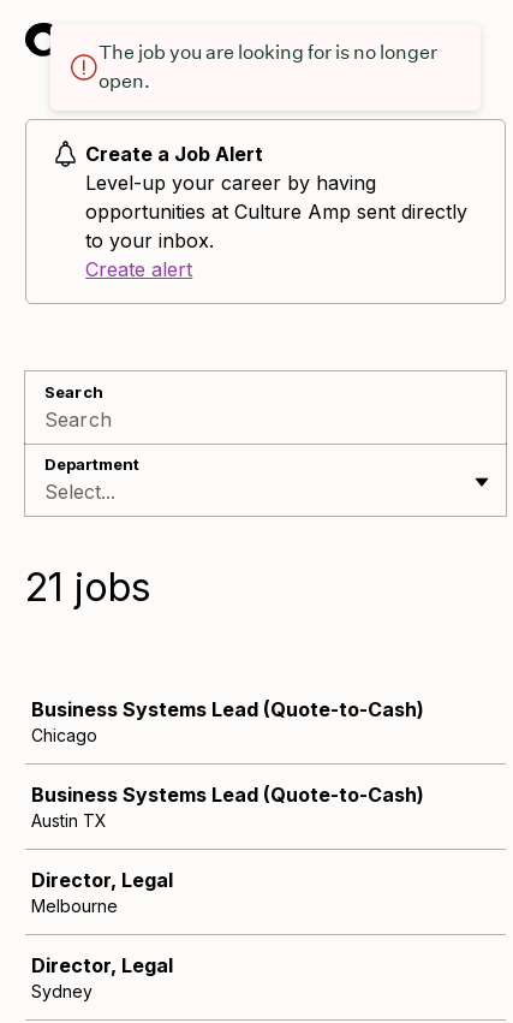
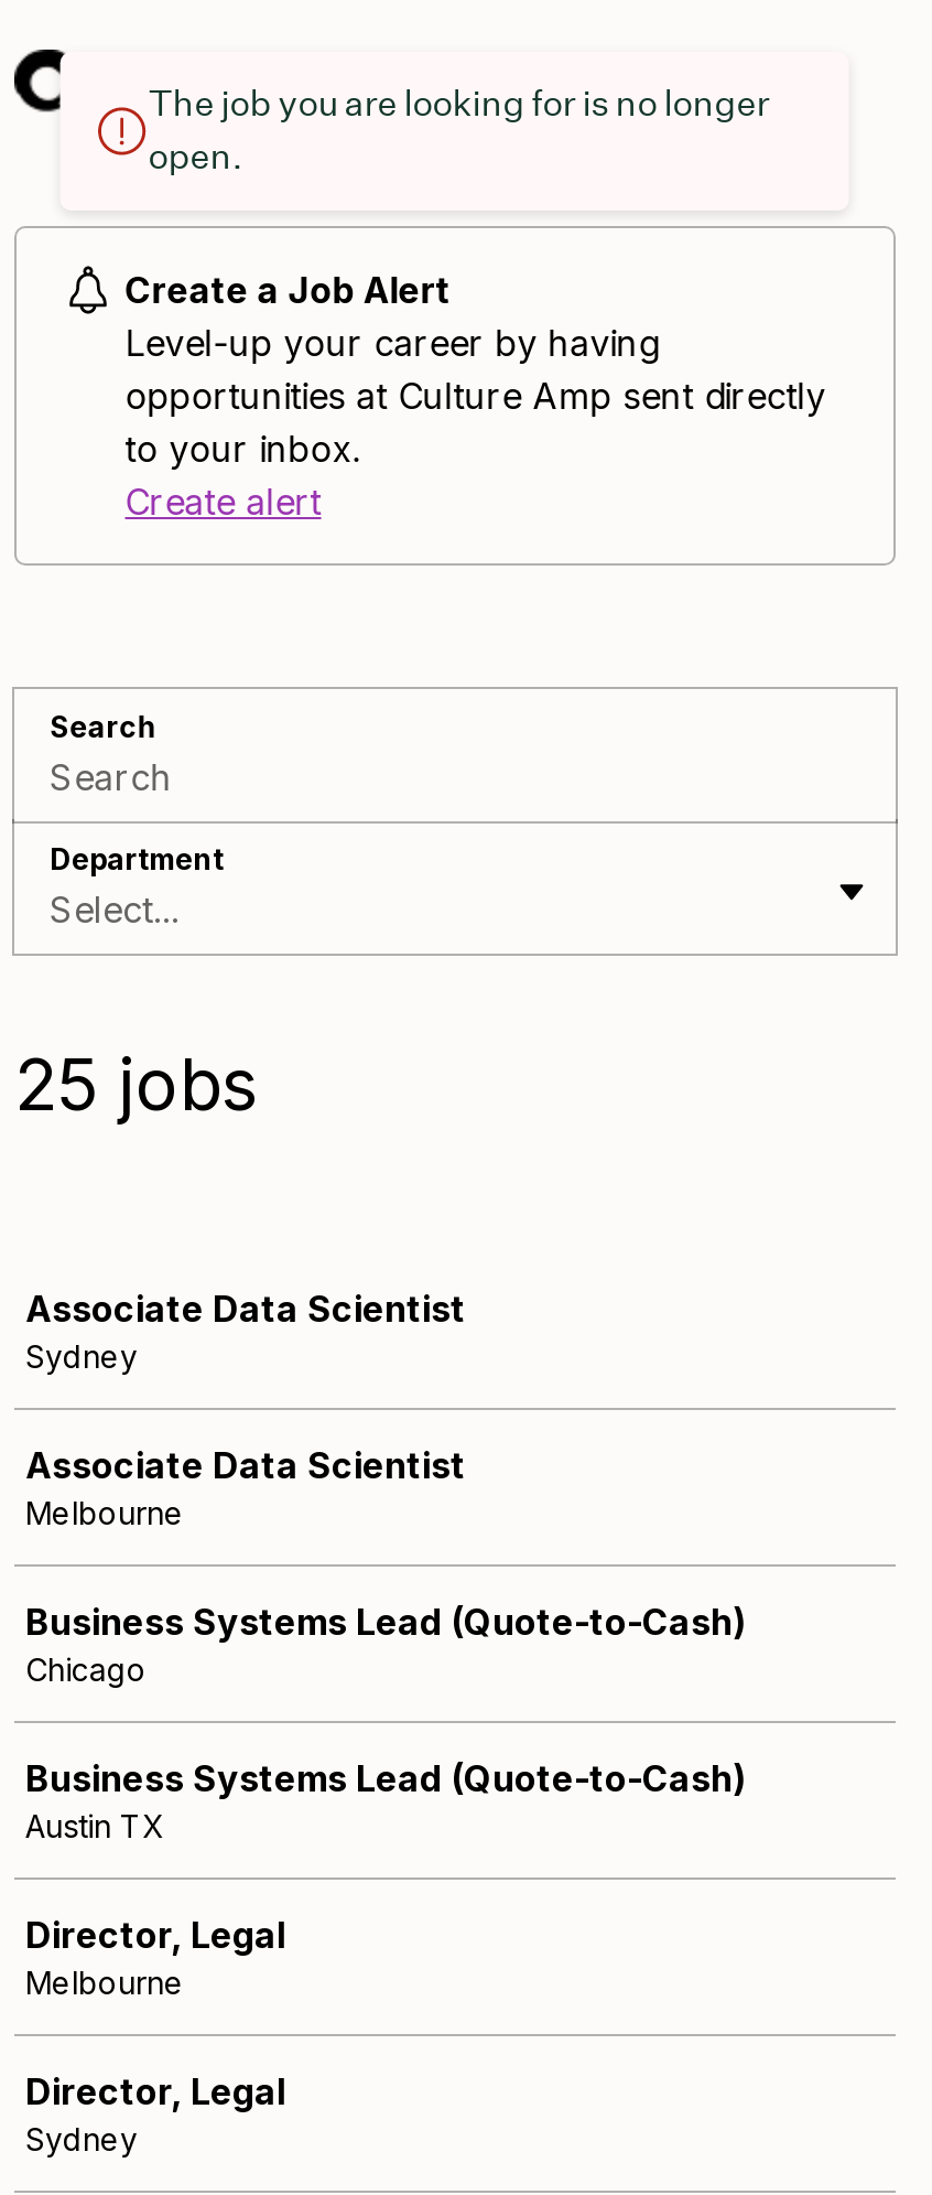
[25,564,151,611] 21 jobs -> [14,1042,259,1128] 25 jobs
none -> [25,1287,466,1531] Associate Data Scientist | Sydney | Associate Data Scientist | Melbourne

